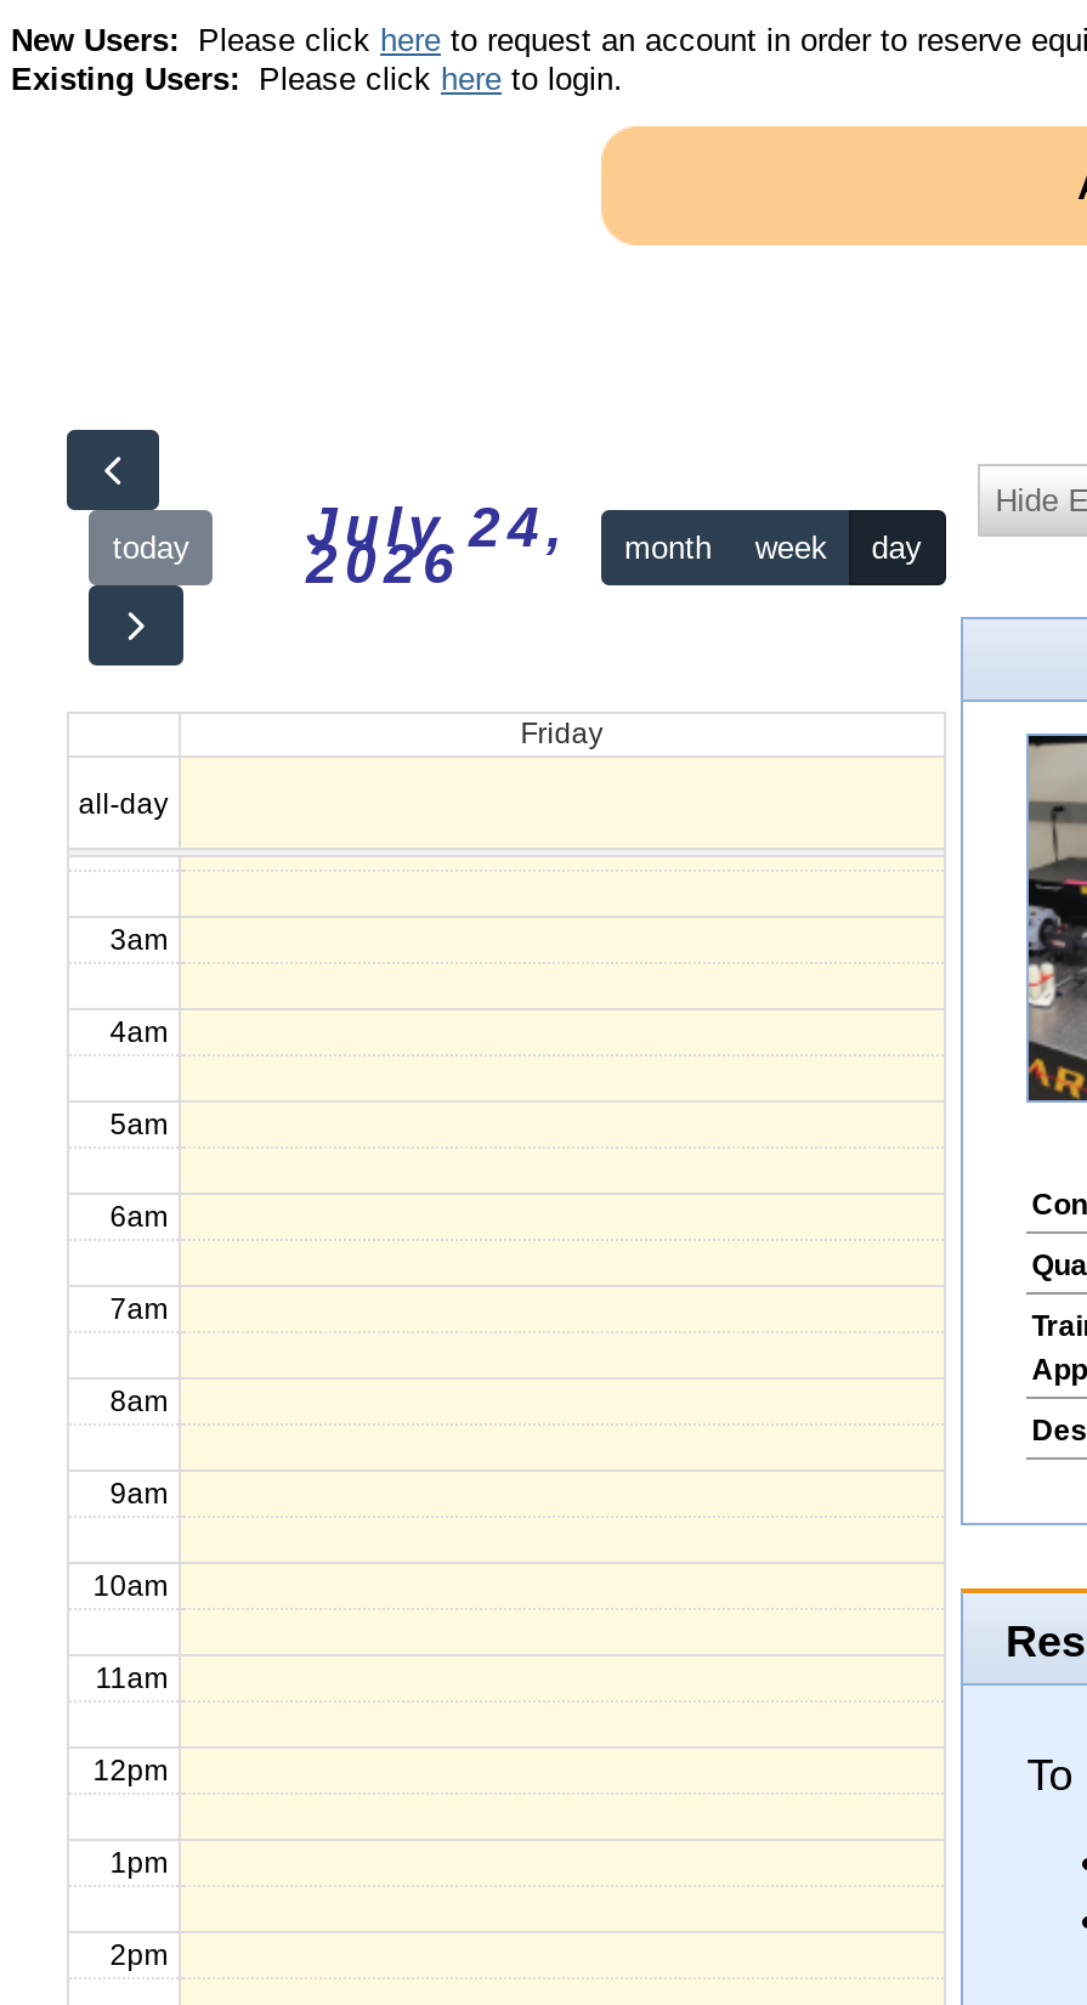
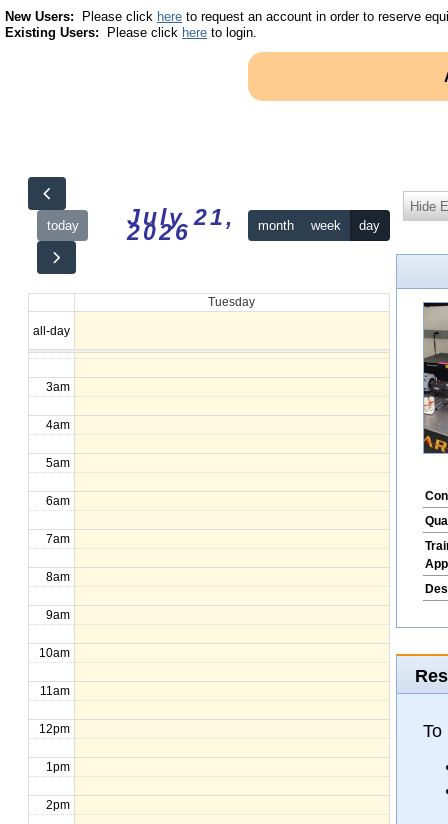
[306,496,923,566] July 24, month week day -> [126,204,380,233] July 21, month week day
[520,717,603,751] Friday -> [208,295,255,309] Tuesday

